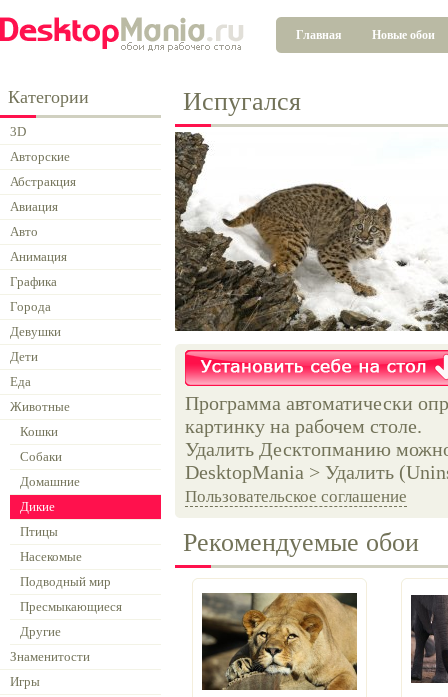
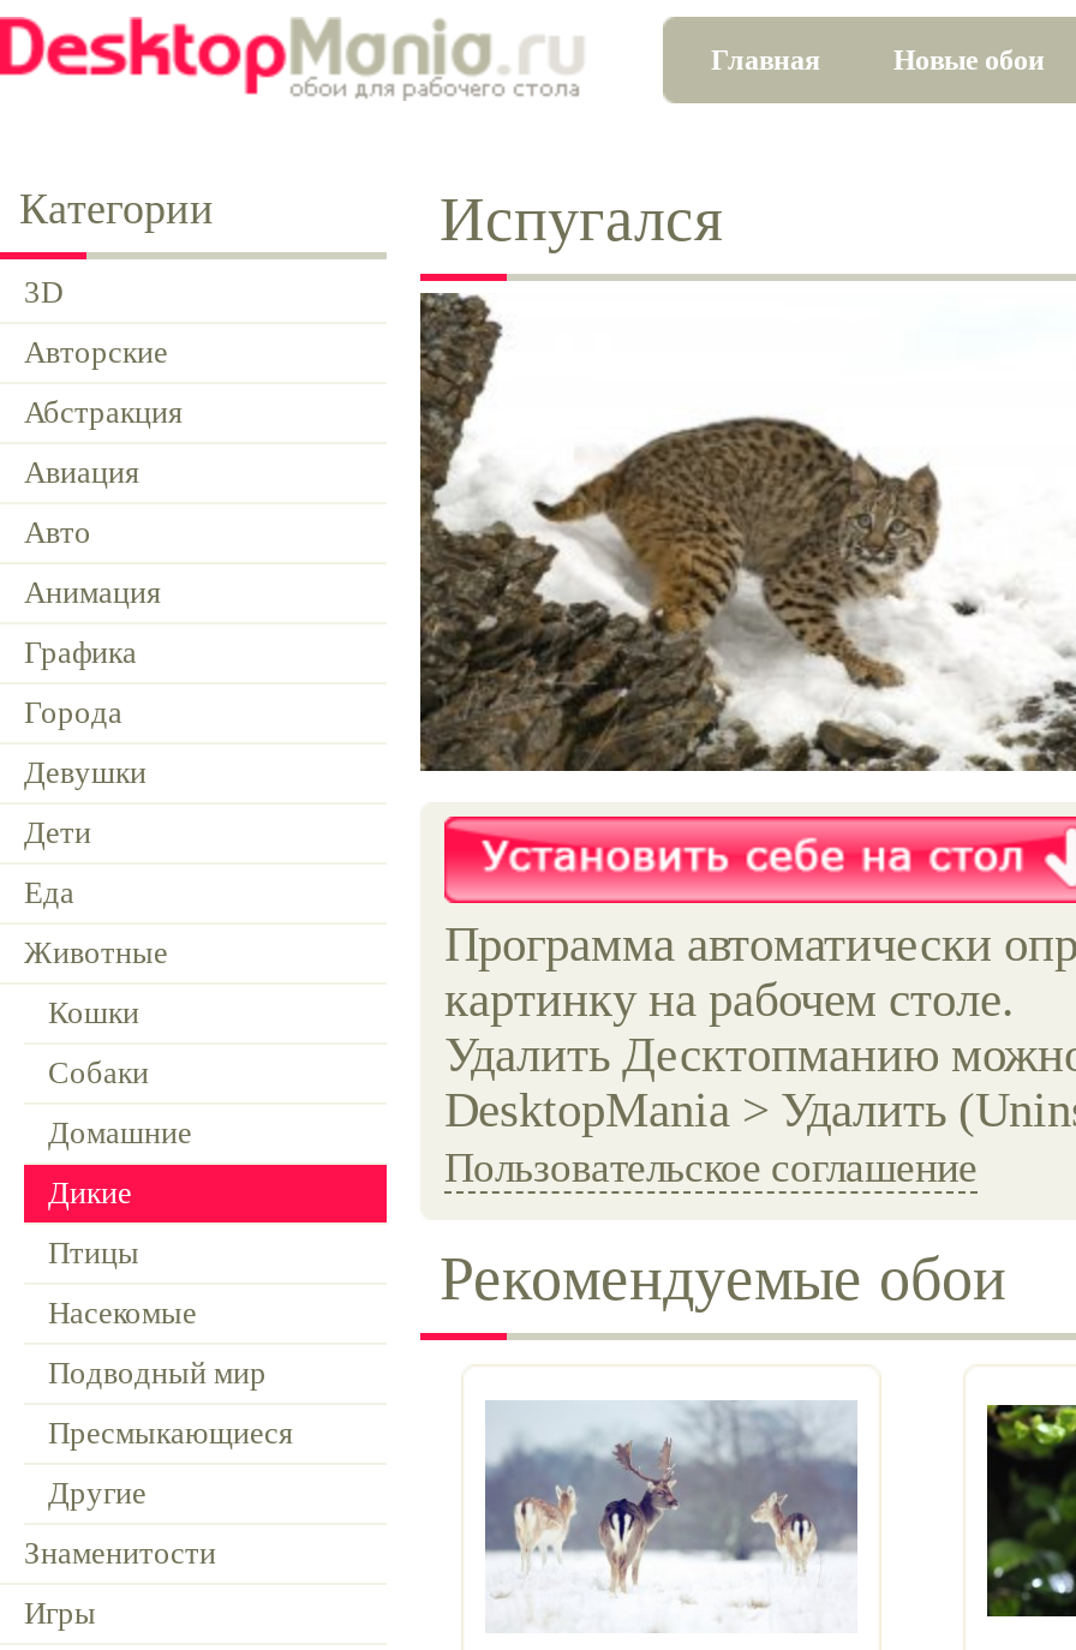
[201,592,358,691] [image] -> [483,1400,860,1633] [image]
[410,595,445,683] [image] -> [985,1405,1069,1614] [image]

